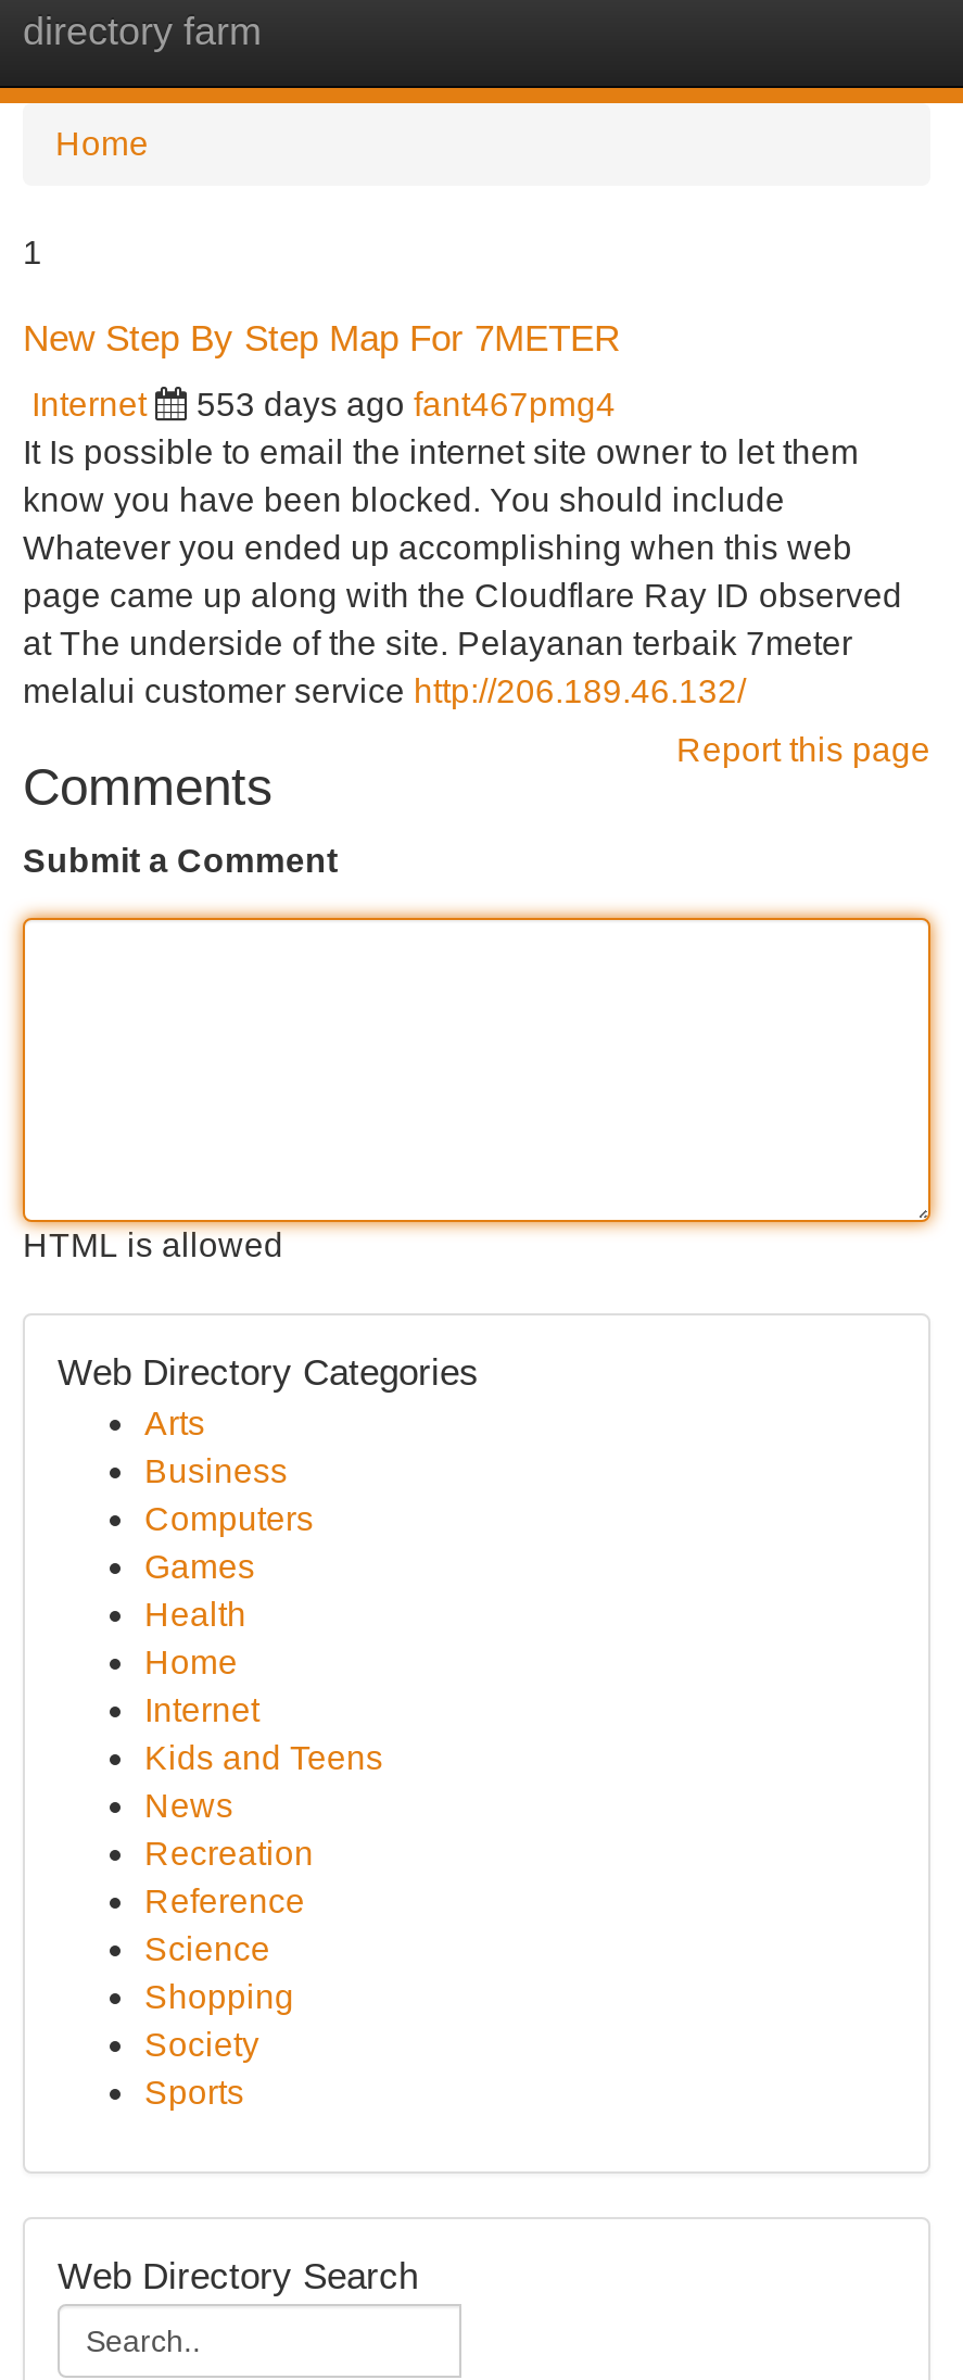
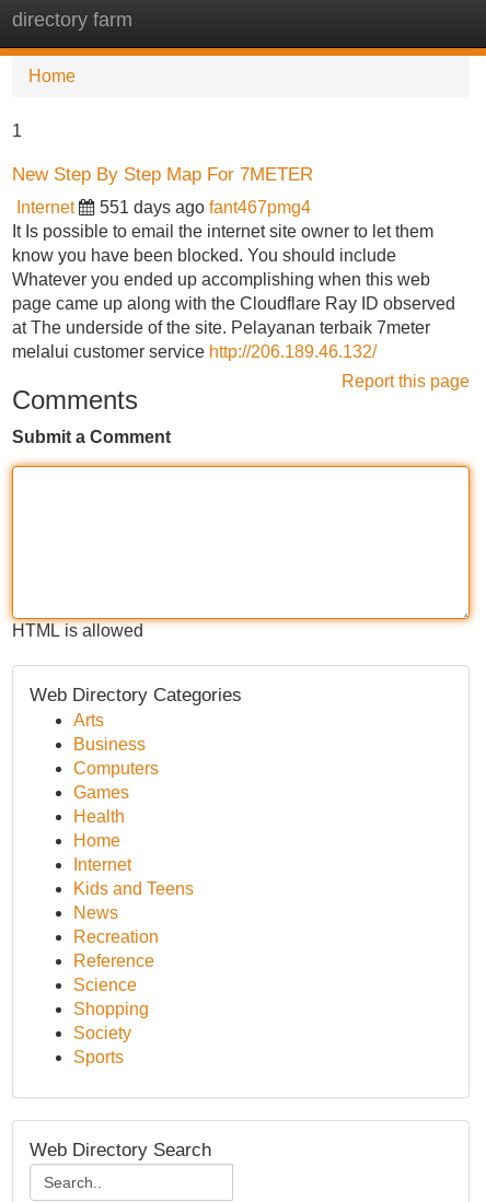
[197,386,616,423] 553 days ago fant467pmg4 -> [100,198,311,217] 551 days ago fant467pmg4

